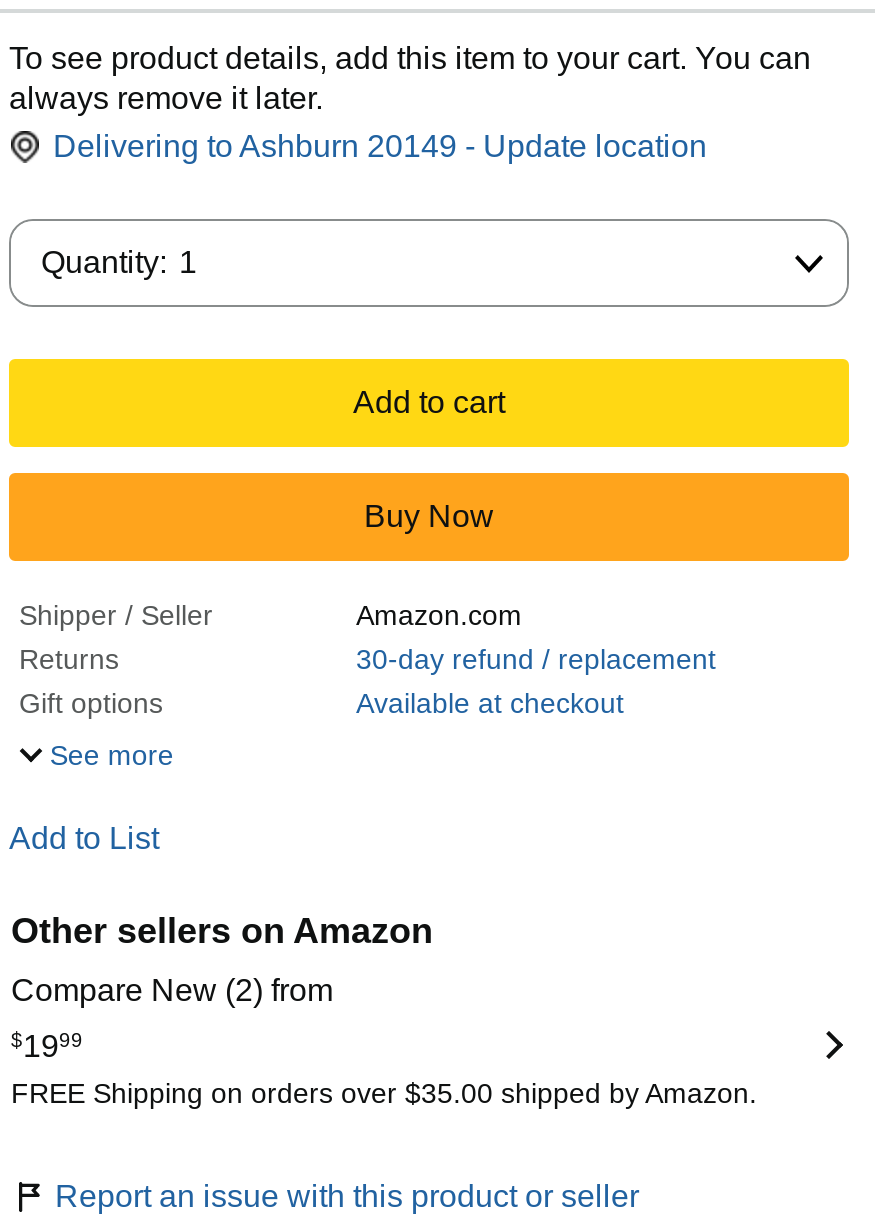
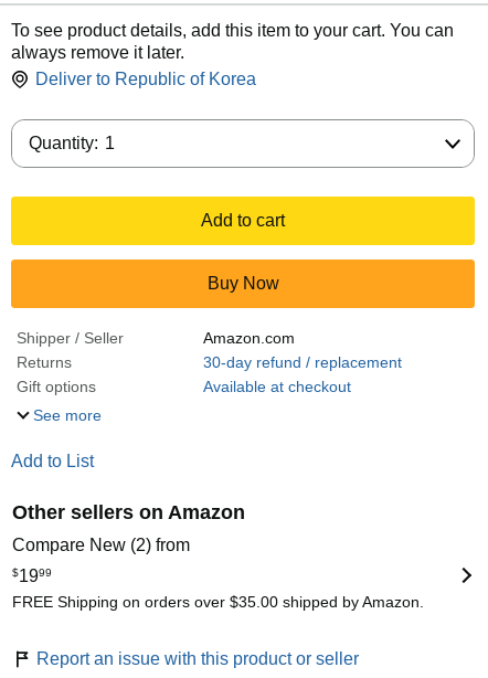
[53,129,707,163] Delivering to Ashburn 20149 - Update location -> [35,70,256,88] Deliver to Republic of Korea

